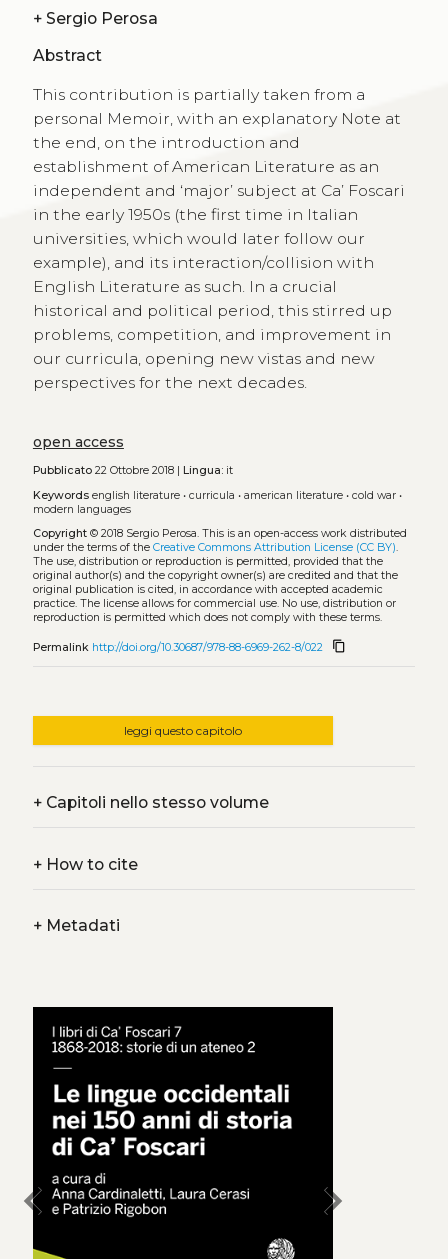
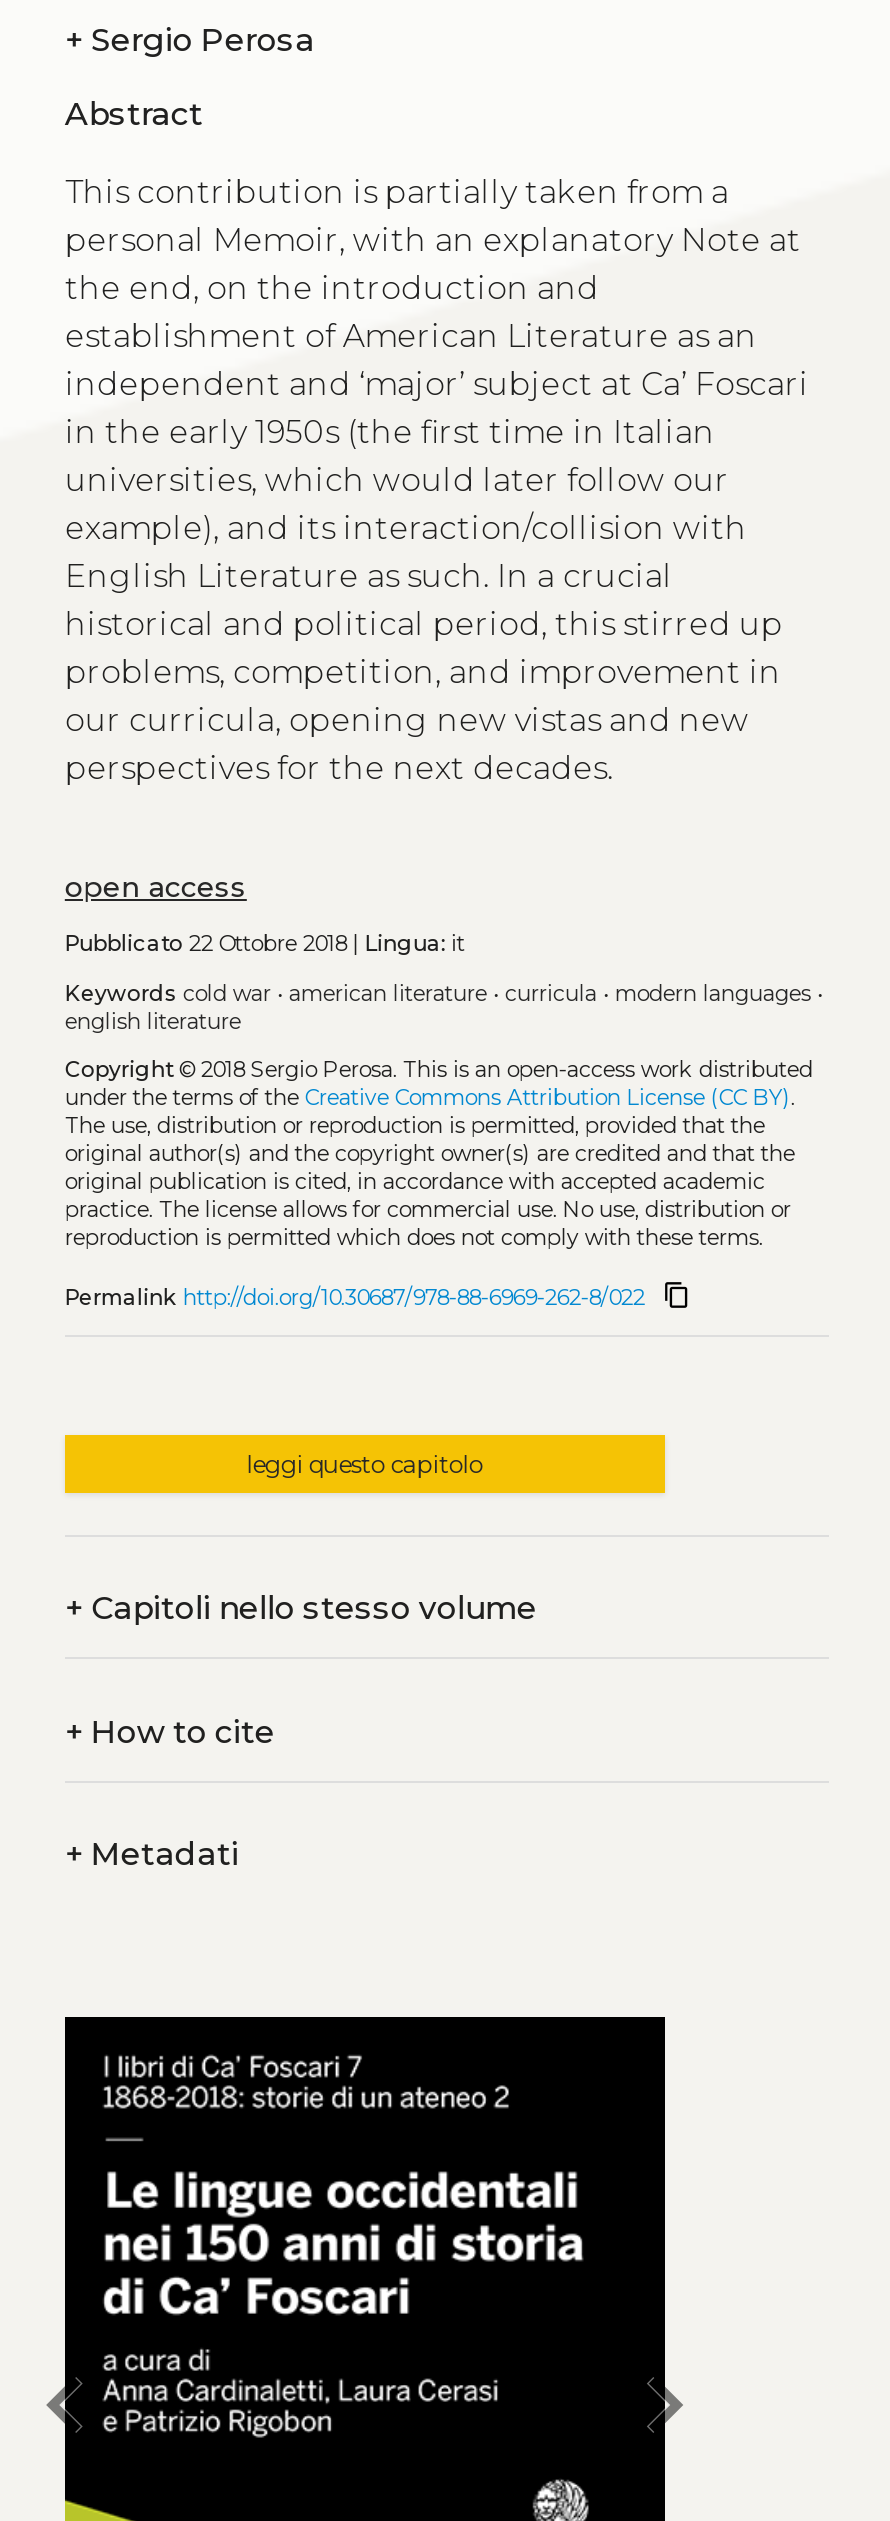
[33,489,402,516] Keywords english literature • curricula • american literature • cold war • | modern languages -> [65,980,823,1034] Keywords cold war • american literature • curricula • modern languages • | english literature

